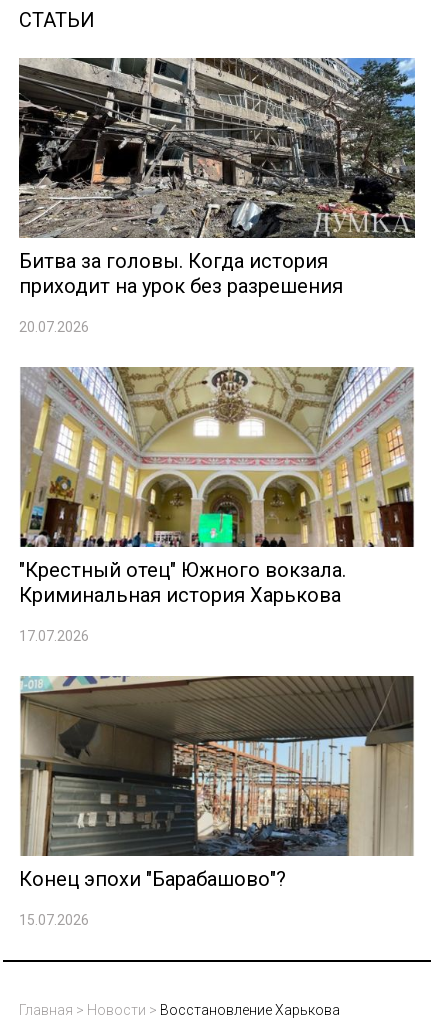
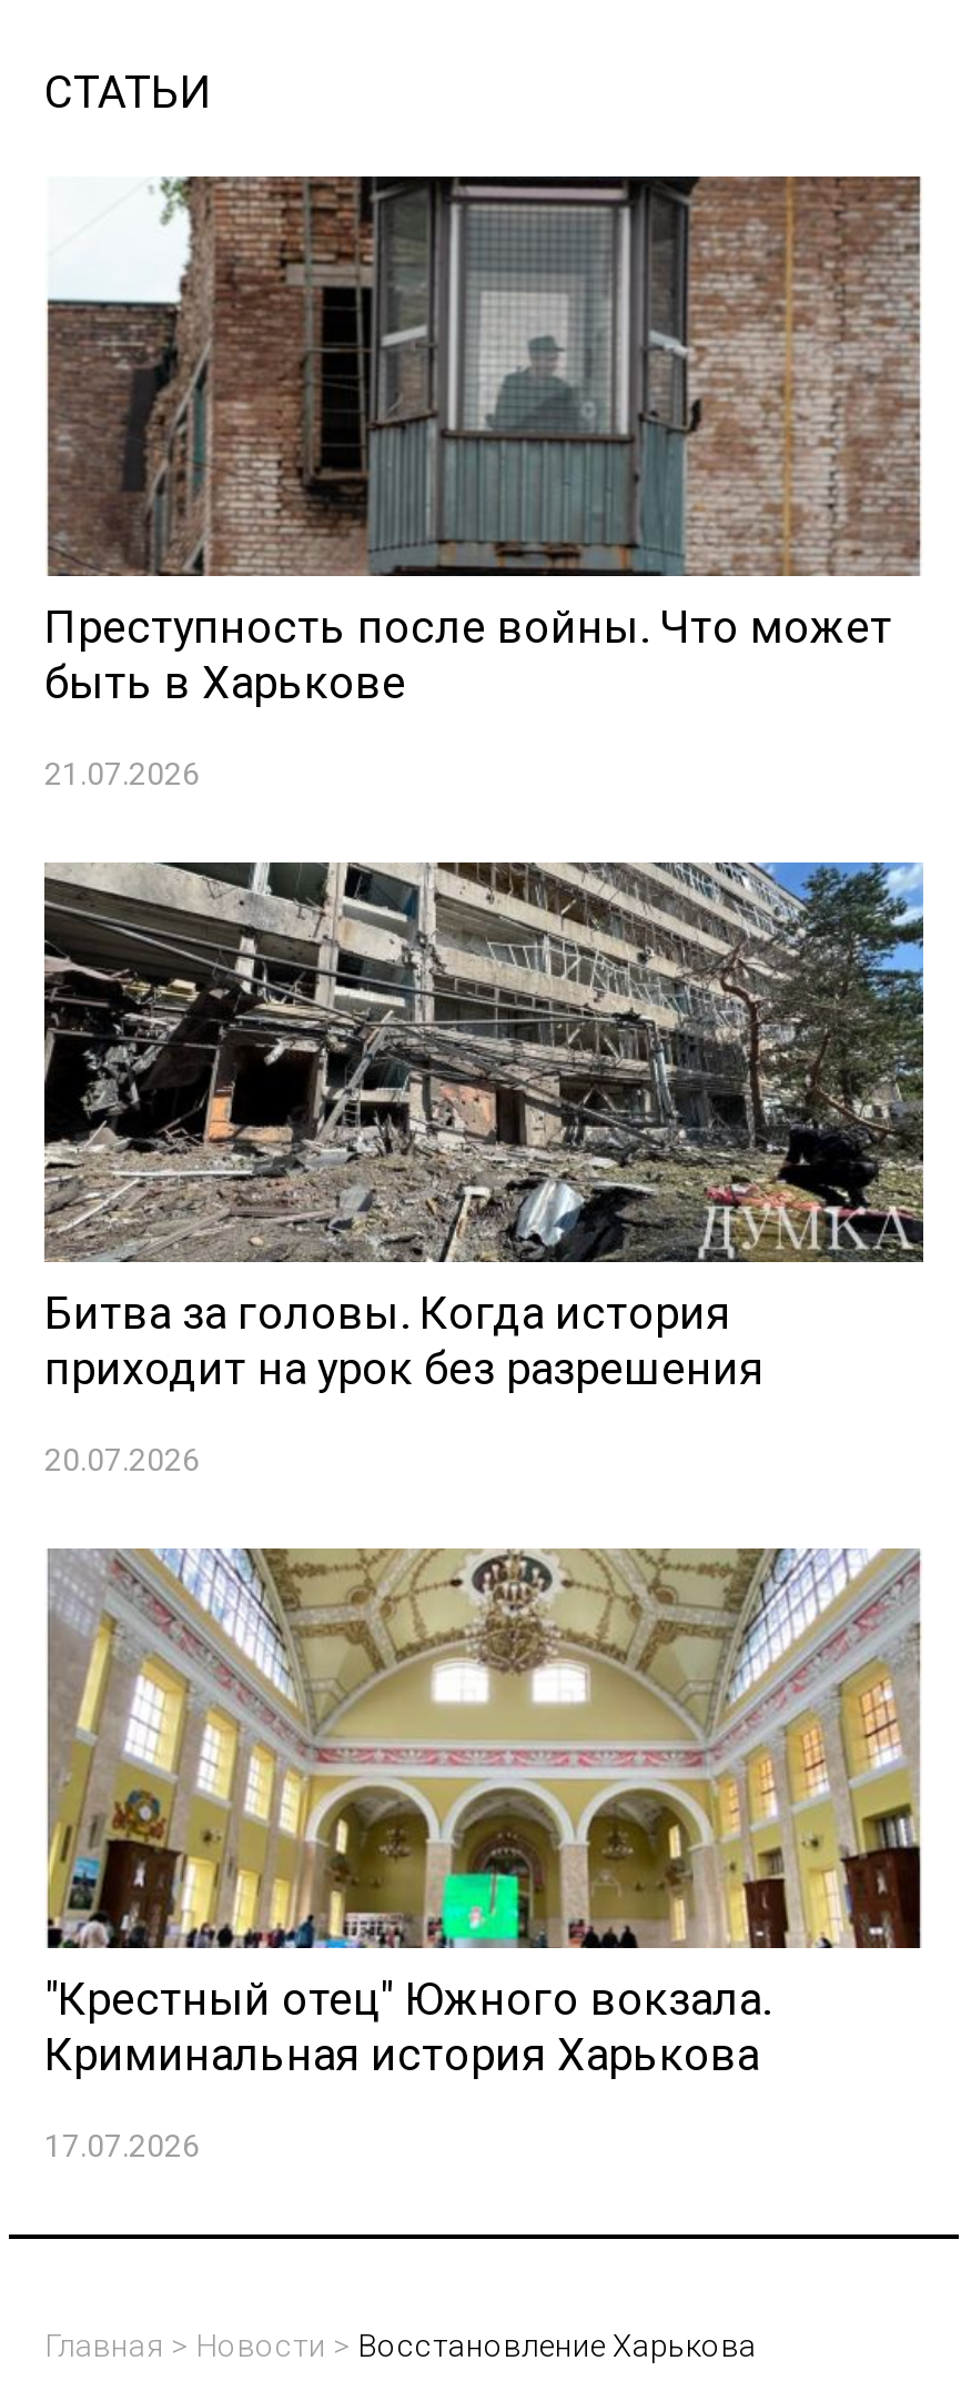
none -> [44,174,923,792] [image] | Преступность после войны. Что может | быть в Харькове | 21.07.2026
moved [17,56,417,644] -> [40,858,928,2164]: [image] | Битва за головы. Когда история | приходит на урок без разрешения | 20.07.2026 | "Крестный отец" Южного вокзала. | Криминальная история Харькова | 17.07.2026
[19,675,414,928] [image] | Конец эпохи "Барабашово"? | 15.07.2026 -> none

